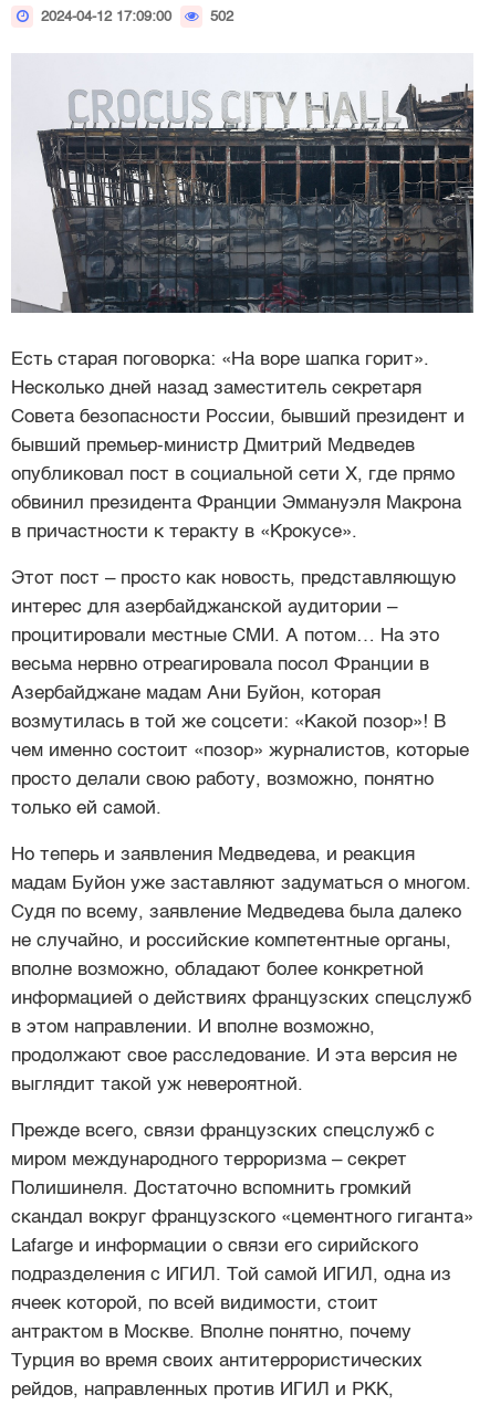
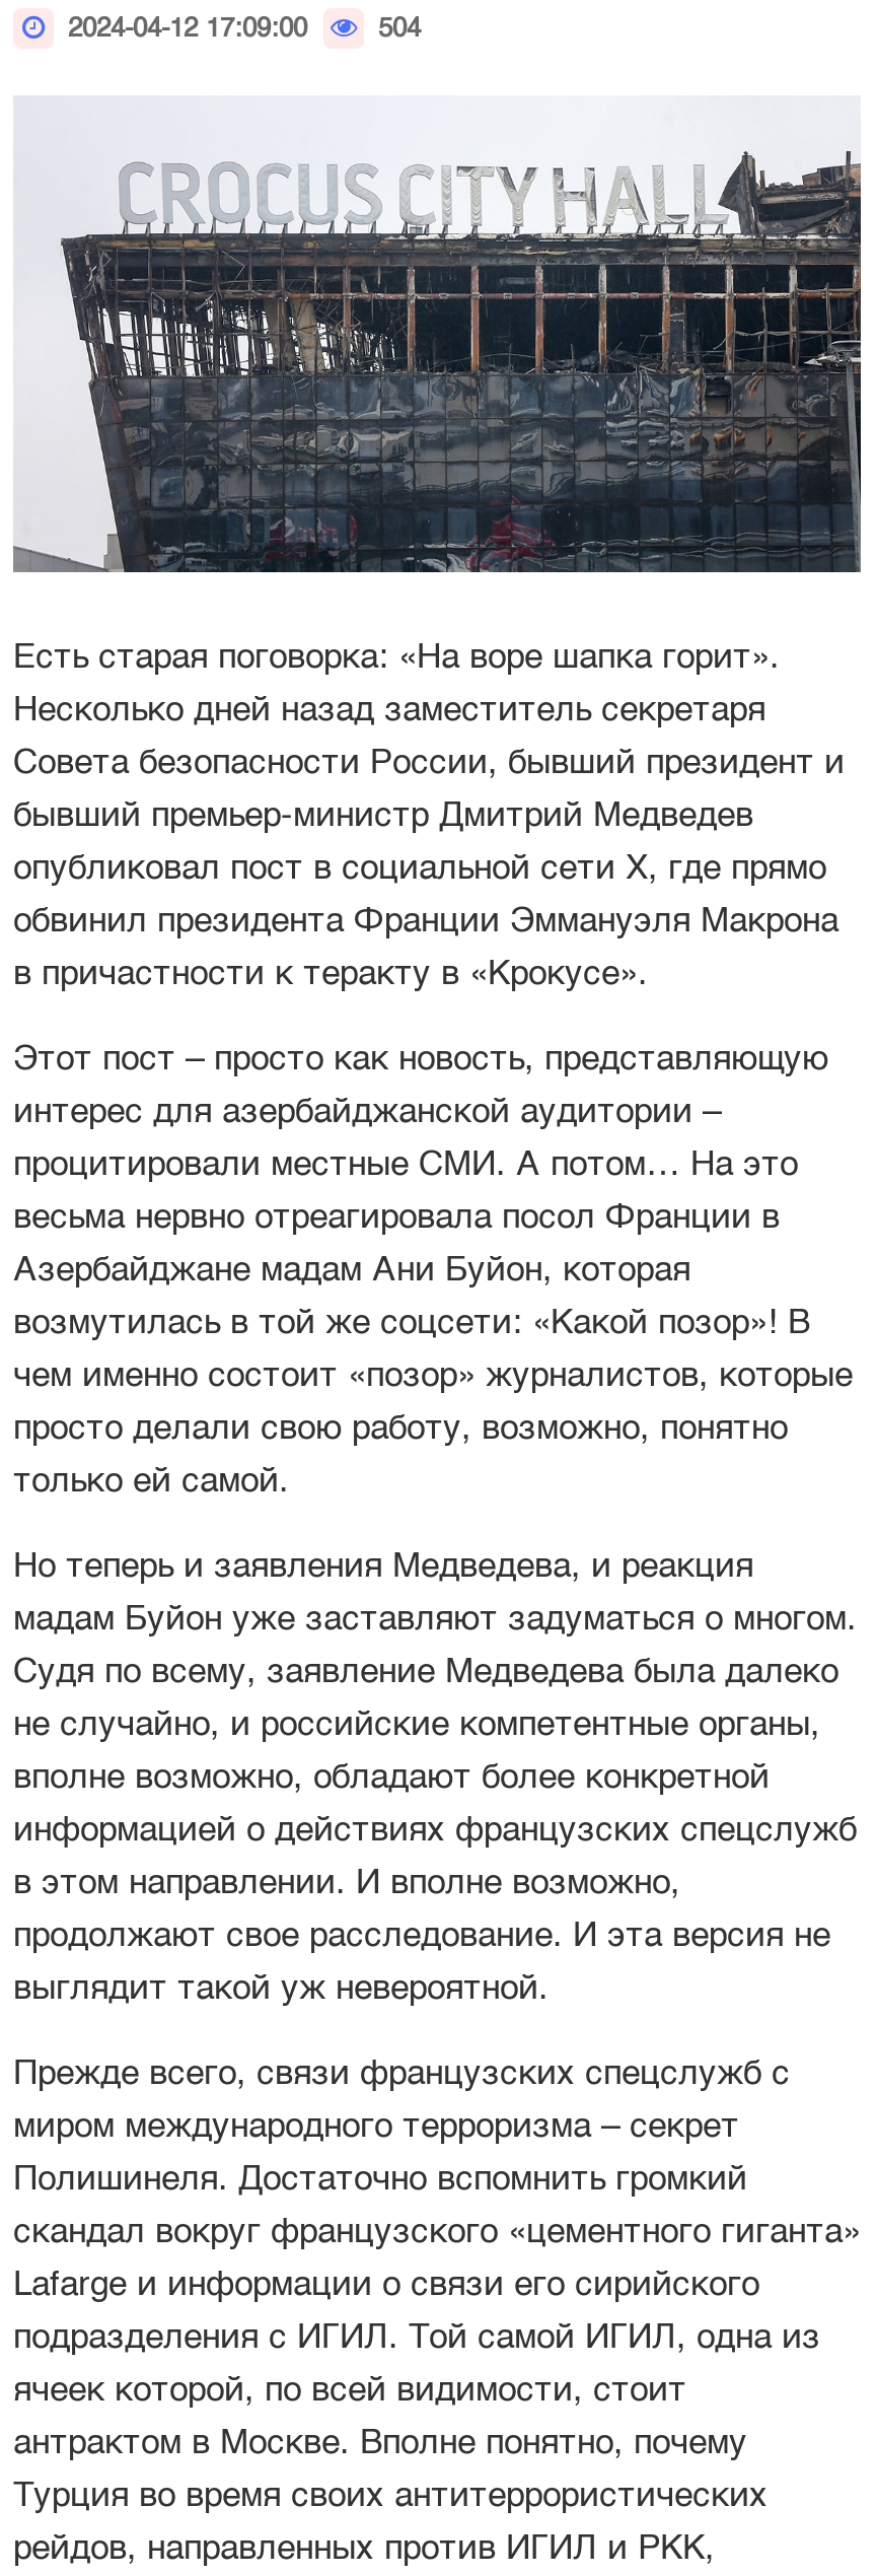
[206,10,233,24] 502 -> [370,16,421,43] 504

